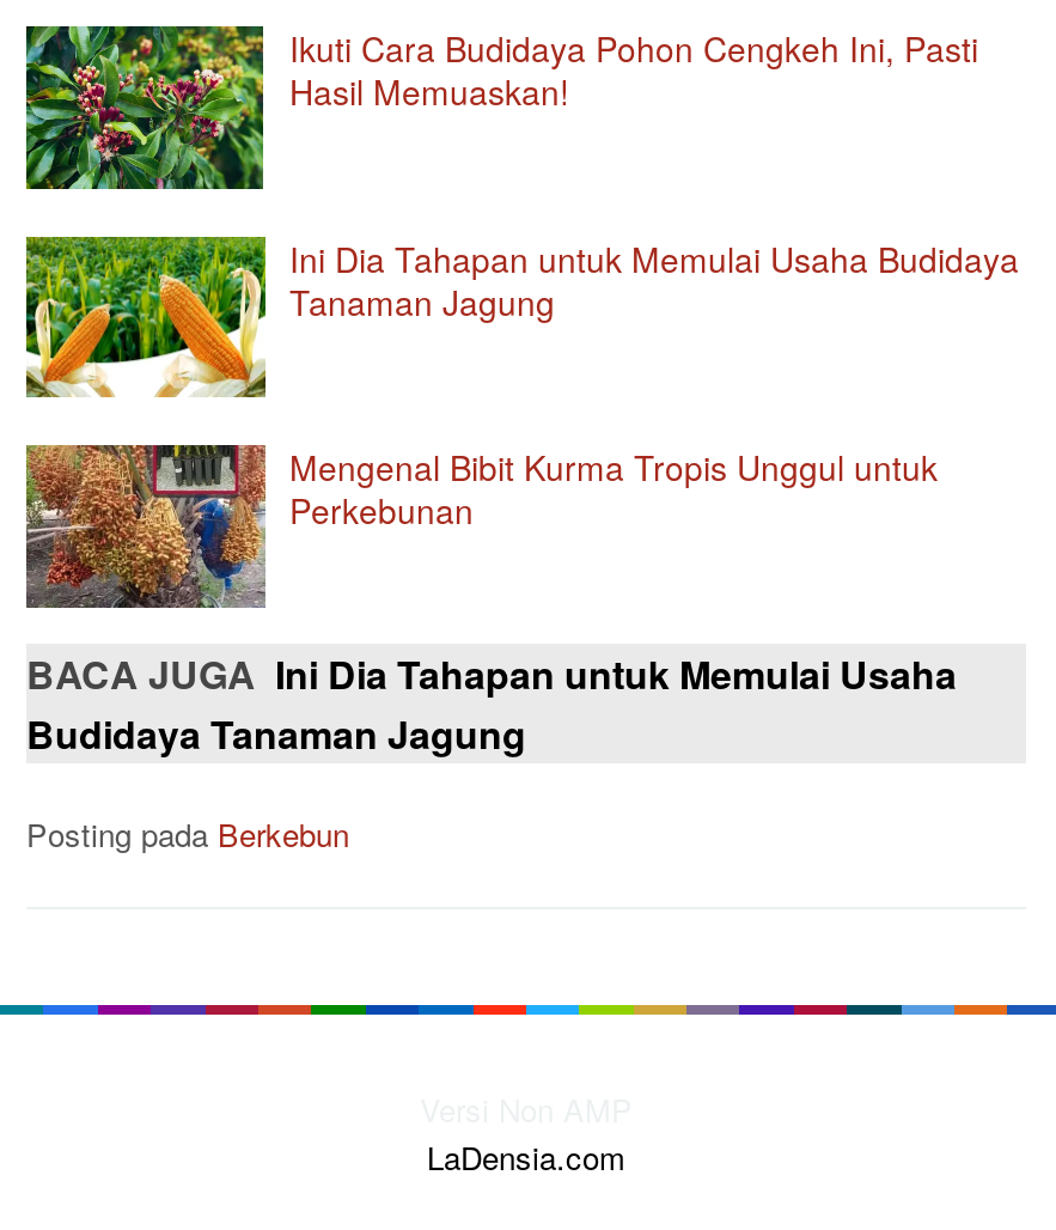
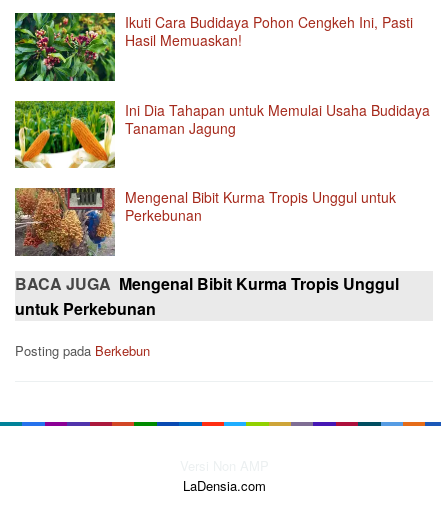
[26,645,957,760] BACA JUGA Ini Dia Tahapan untuk Memulai Usaha | Budidaya Tanaman Jagung -> [15,272,399,320] BACA JUGA Mengenal Bibit Kurma Tropis Unggul | untuk Perkebunan

